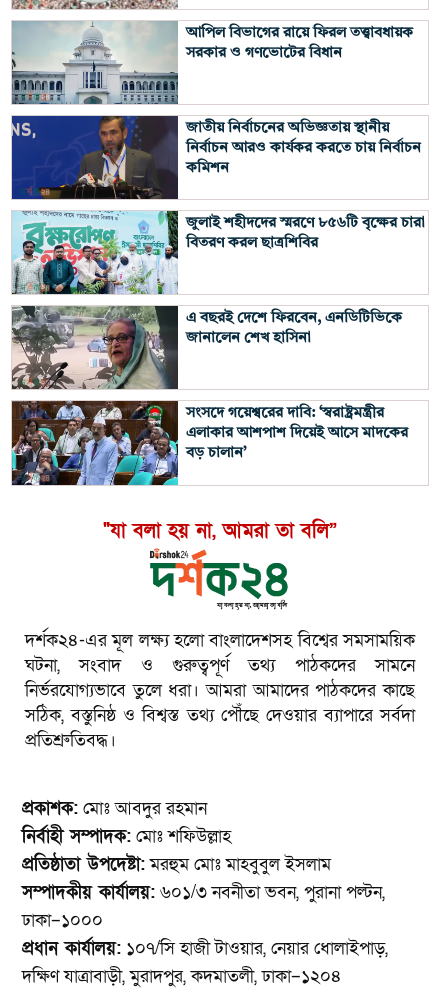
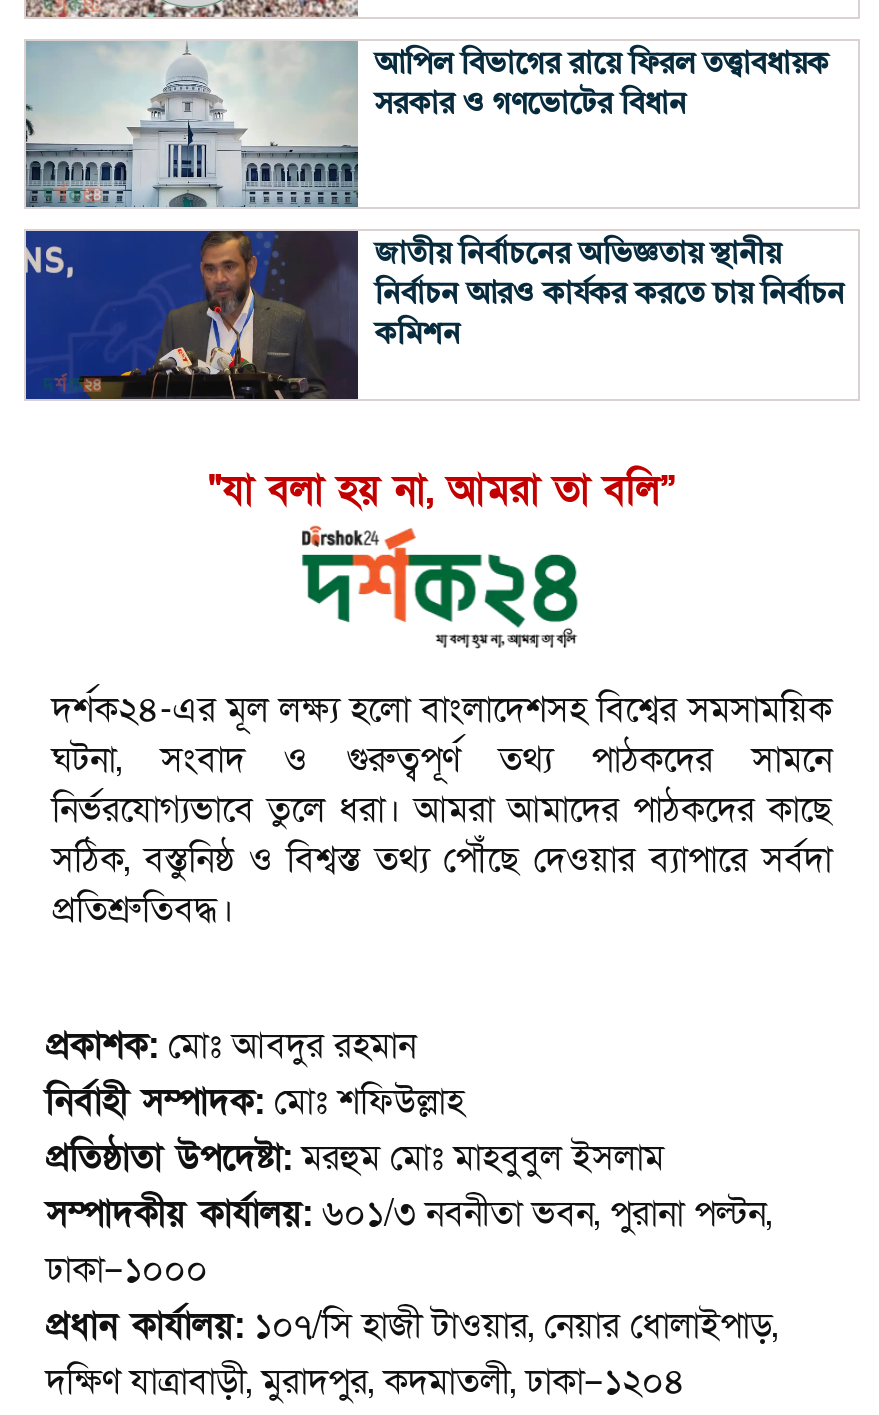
[11,210,425,295] [image] | জুলাই শহীদদের স্মরণে ৮৫৬টি বৃক্ষের চারা | বিতরণ করল ছাত্রশিবির -> none
[12,305,402,389] [image] | এ বছরই দেশে ফিরবেন, এনডিটিভিকে | জানালেন শেখ হাসিনা -> none
[11,400,408,486] [image] | সংসদে গয়েশ্বরের দাবি: ‘স্বরাষ্ট্রমন্ত্রীর | এলাকার আশপাশ দিয়েই আসে মাদকের | বড় চালান’ -> none

